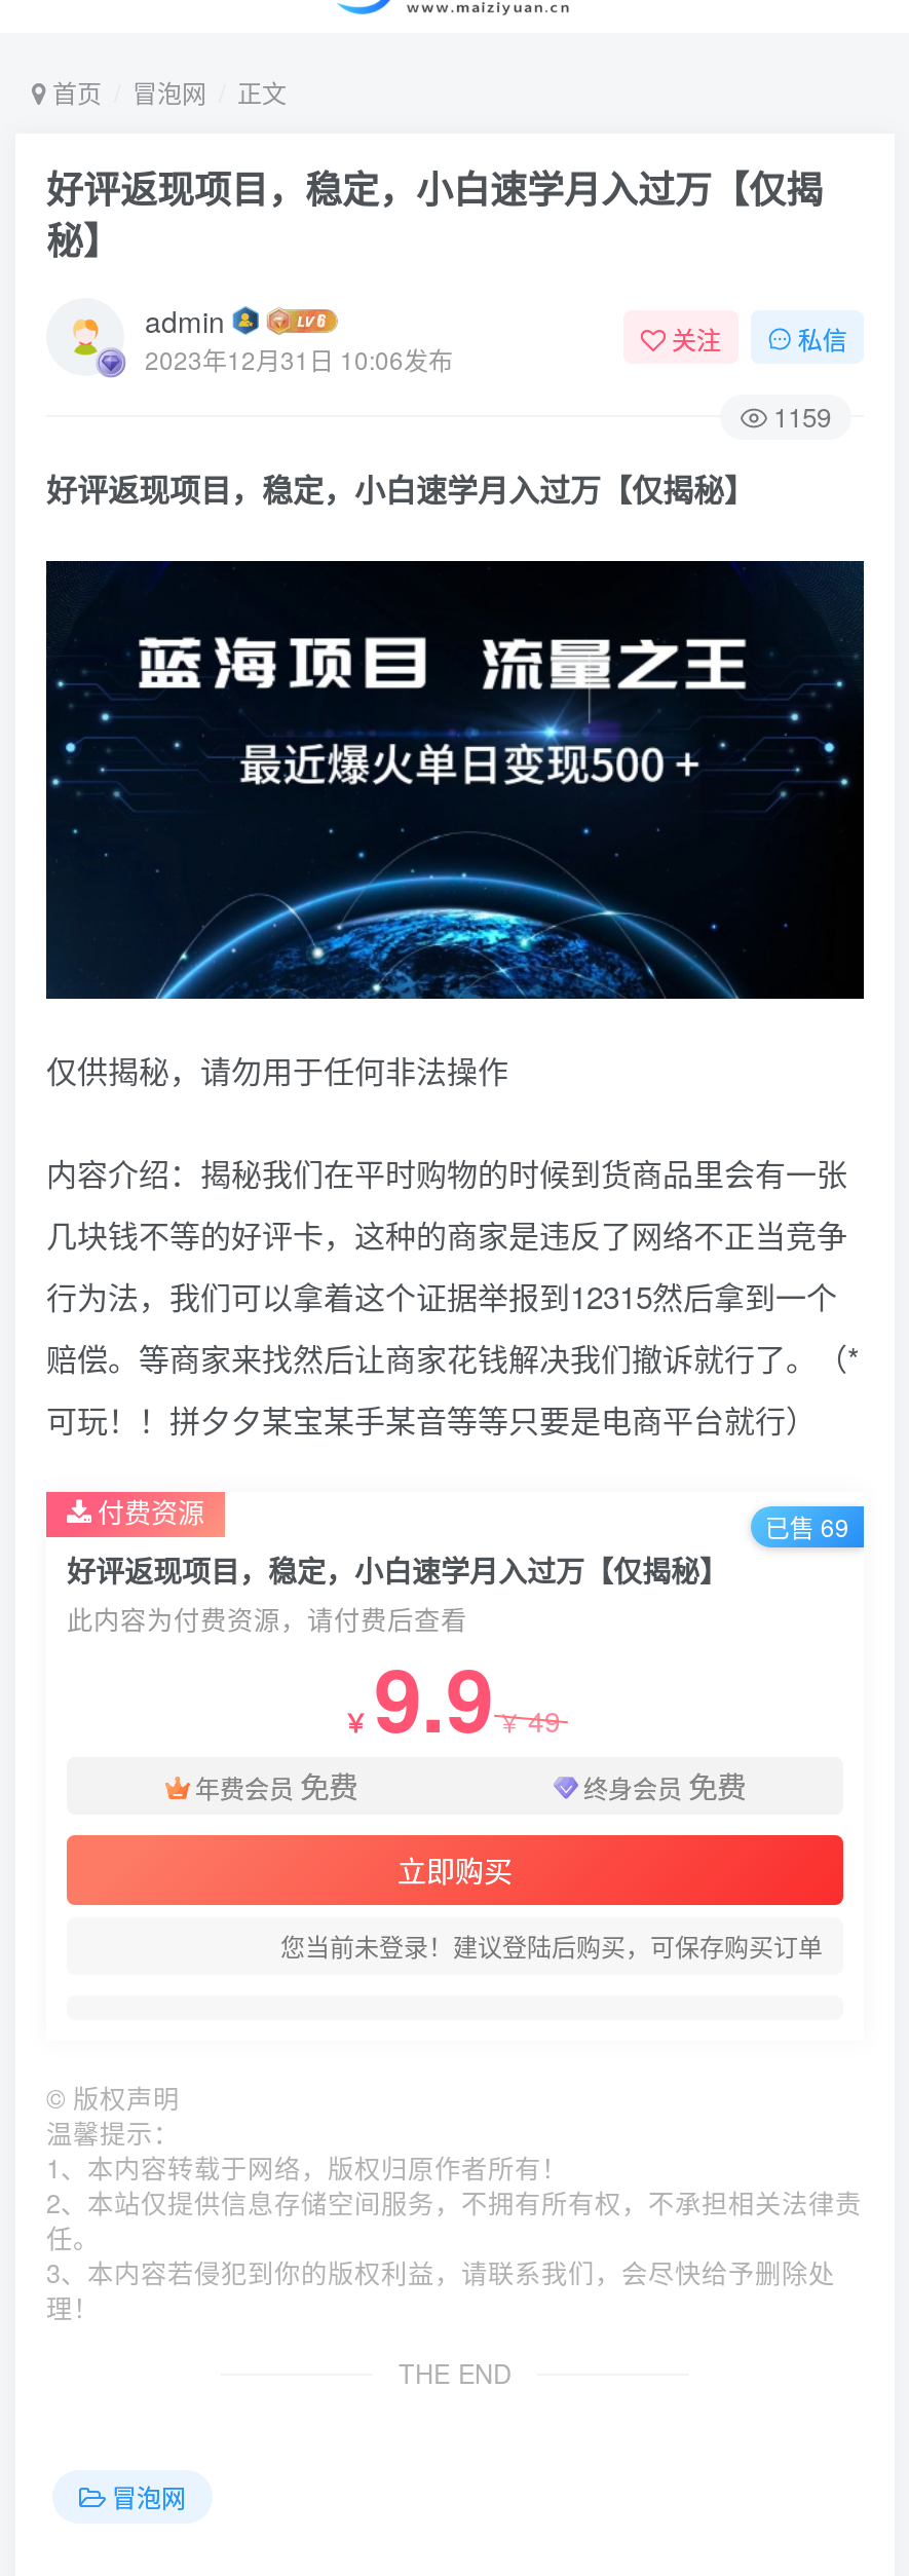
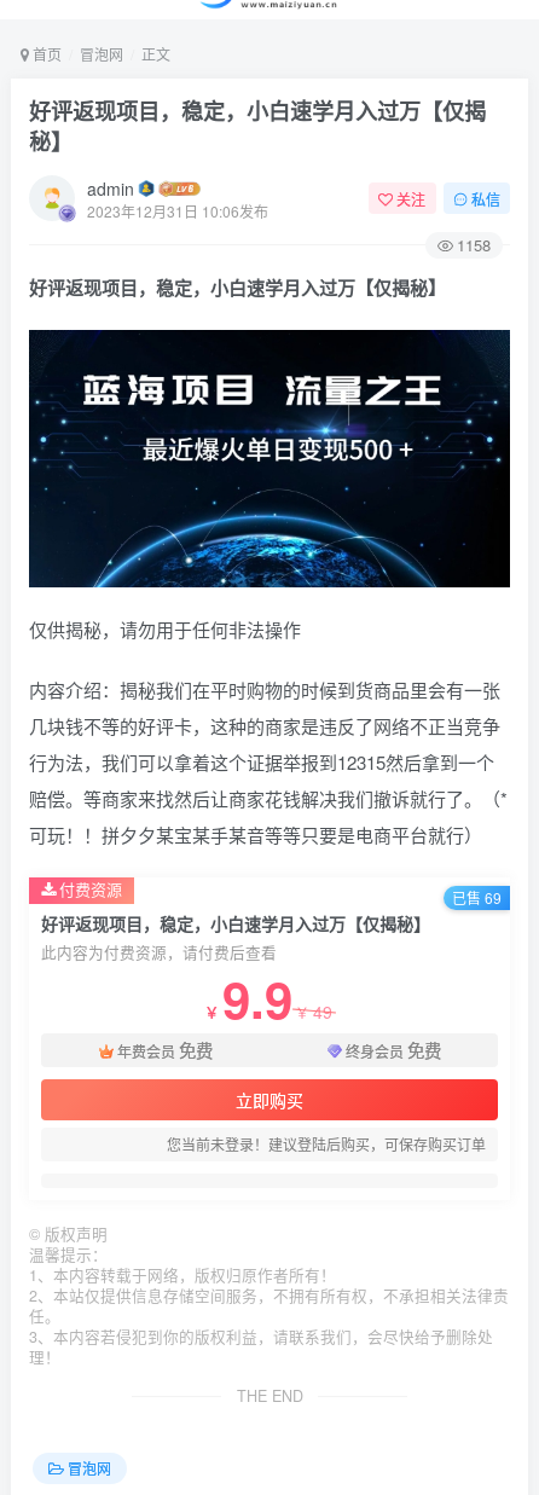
[773,397,831,436] 1159 -> [457,233,491,256] 1158

